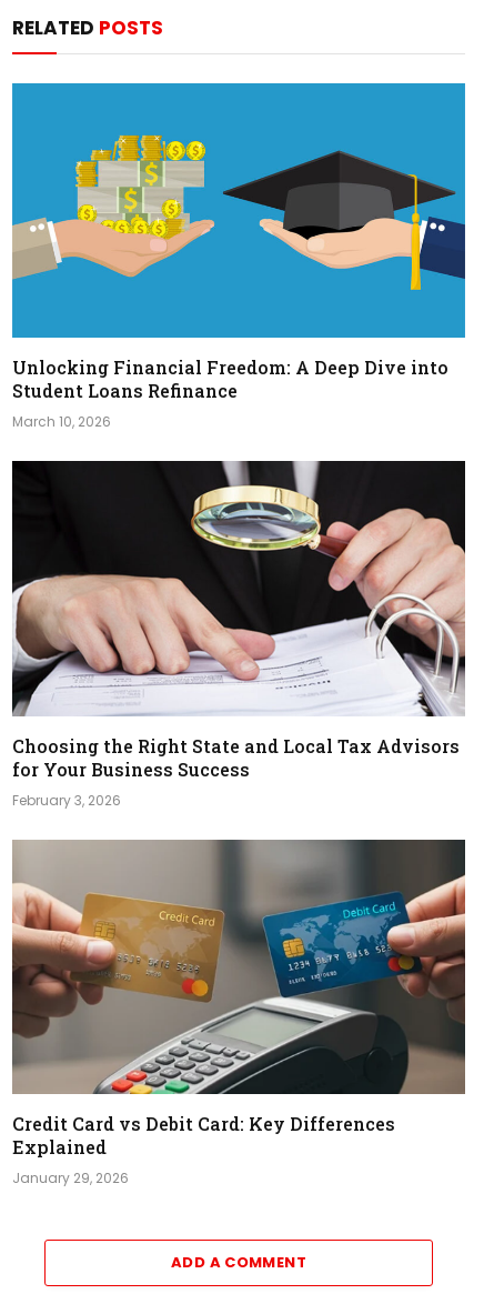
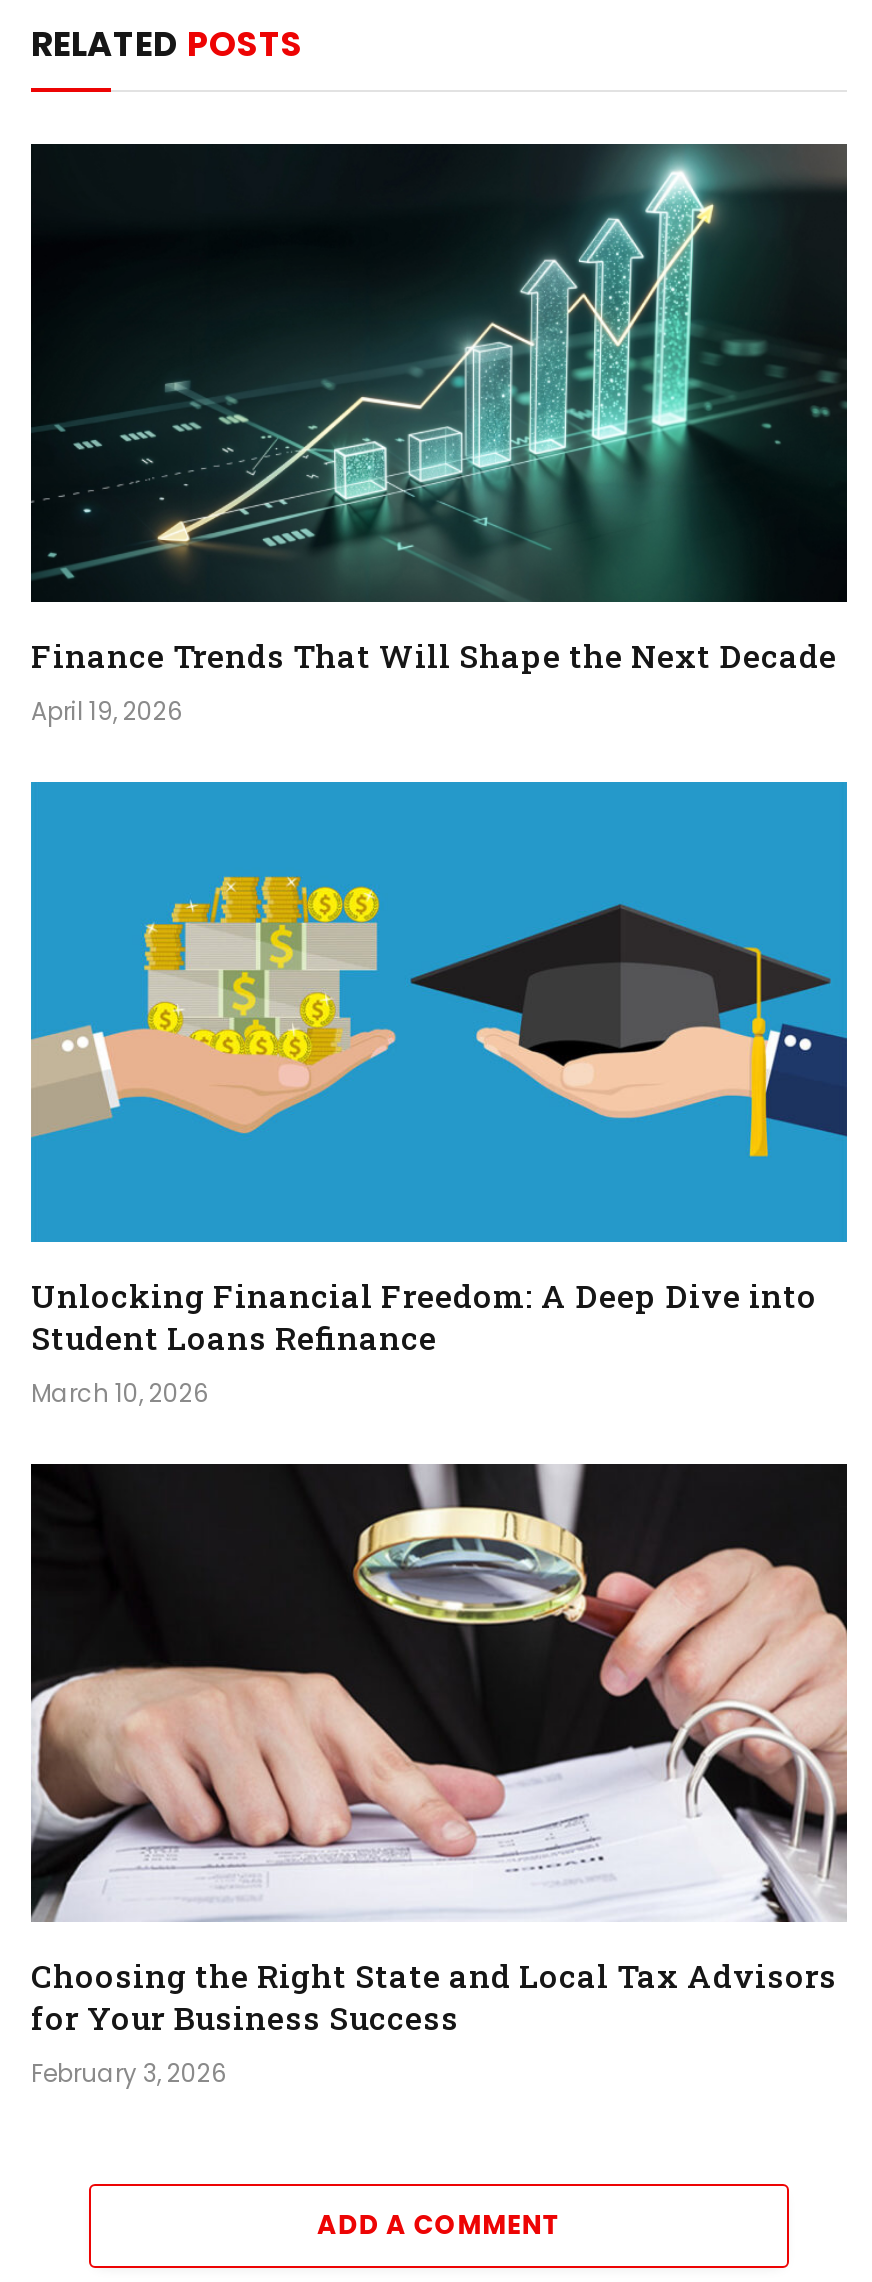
none -> [29,142,849,728] [image] | Finance Trends That Will Shape the Next Decade | April 19, 2026
moved [72,133,211,267] -> [139,874,389,1114]: [image]
moved [11,356,466,809] -> [29,1273,849,2090]: [image] | Unlocking Financial Freedom: A Deep Dive into | Student Loans Refinance | March 10, 2026 | Choosing the Right State and Local Tax Advisors | for Your Business Success | February 3, 2026
[11,840,466,1187] [image] | Credit Card vs Debit Card: Key Differences | Explained | January 29, 2026 -> none

